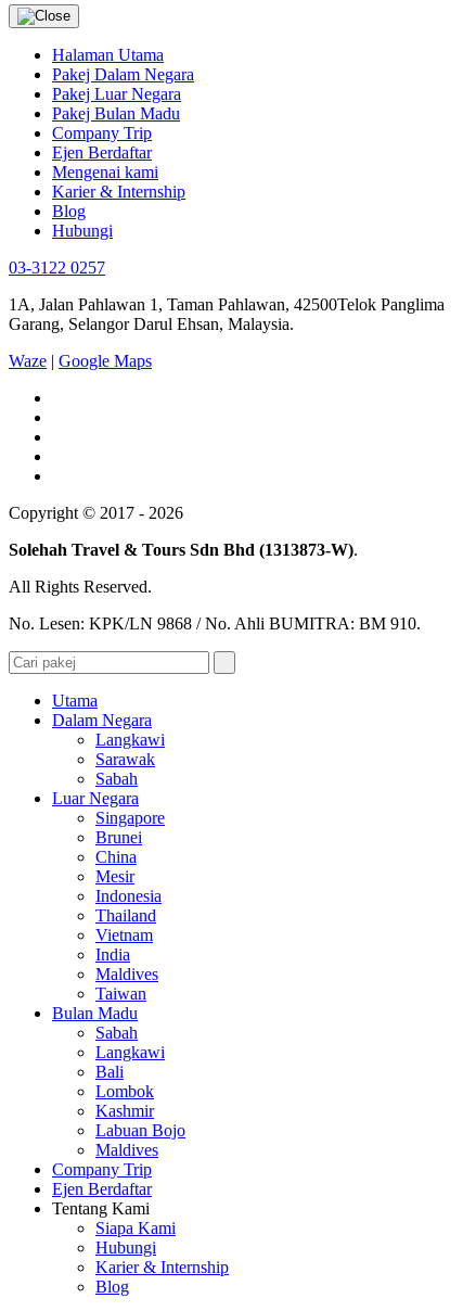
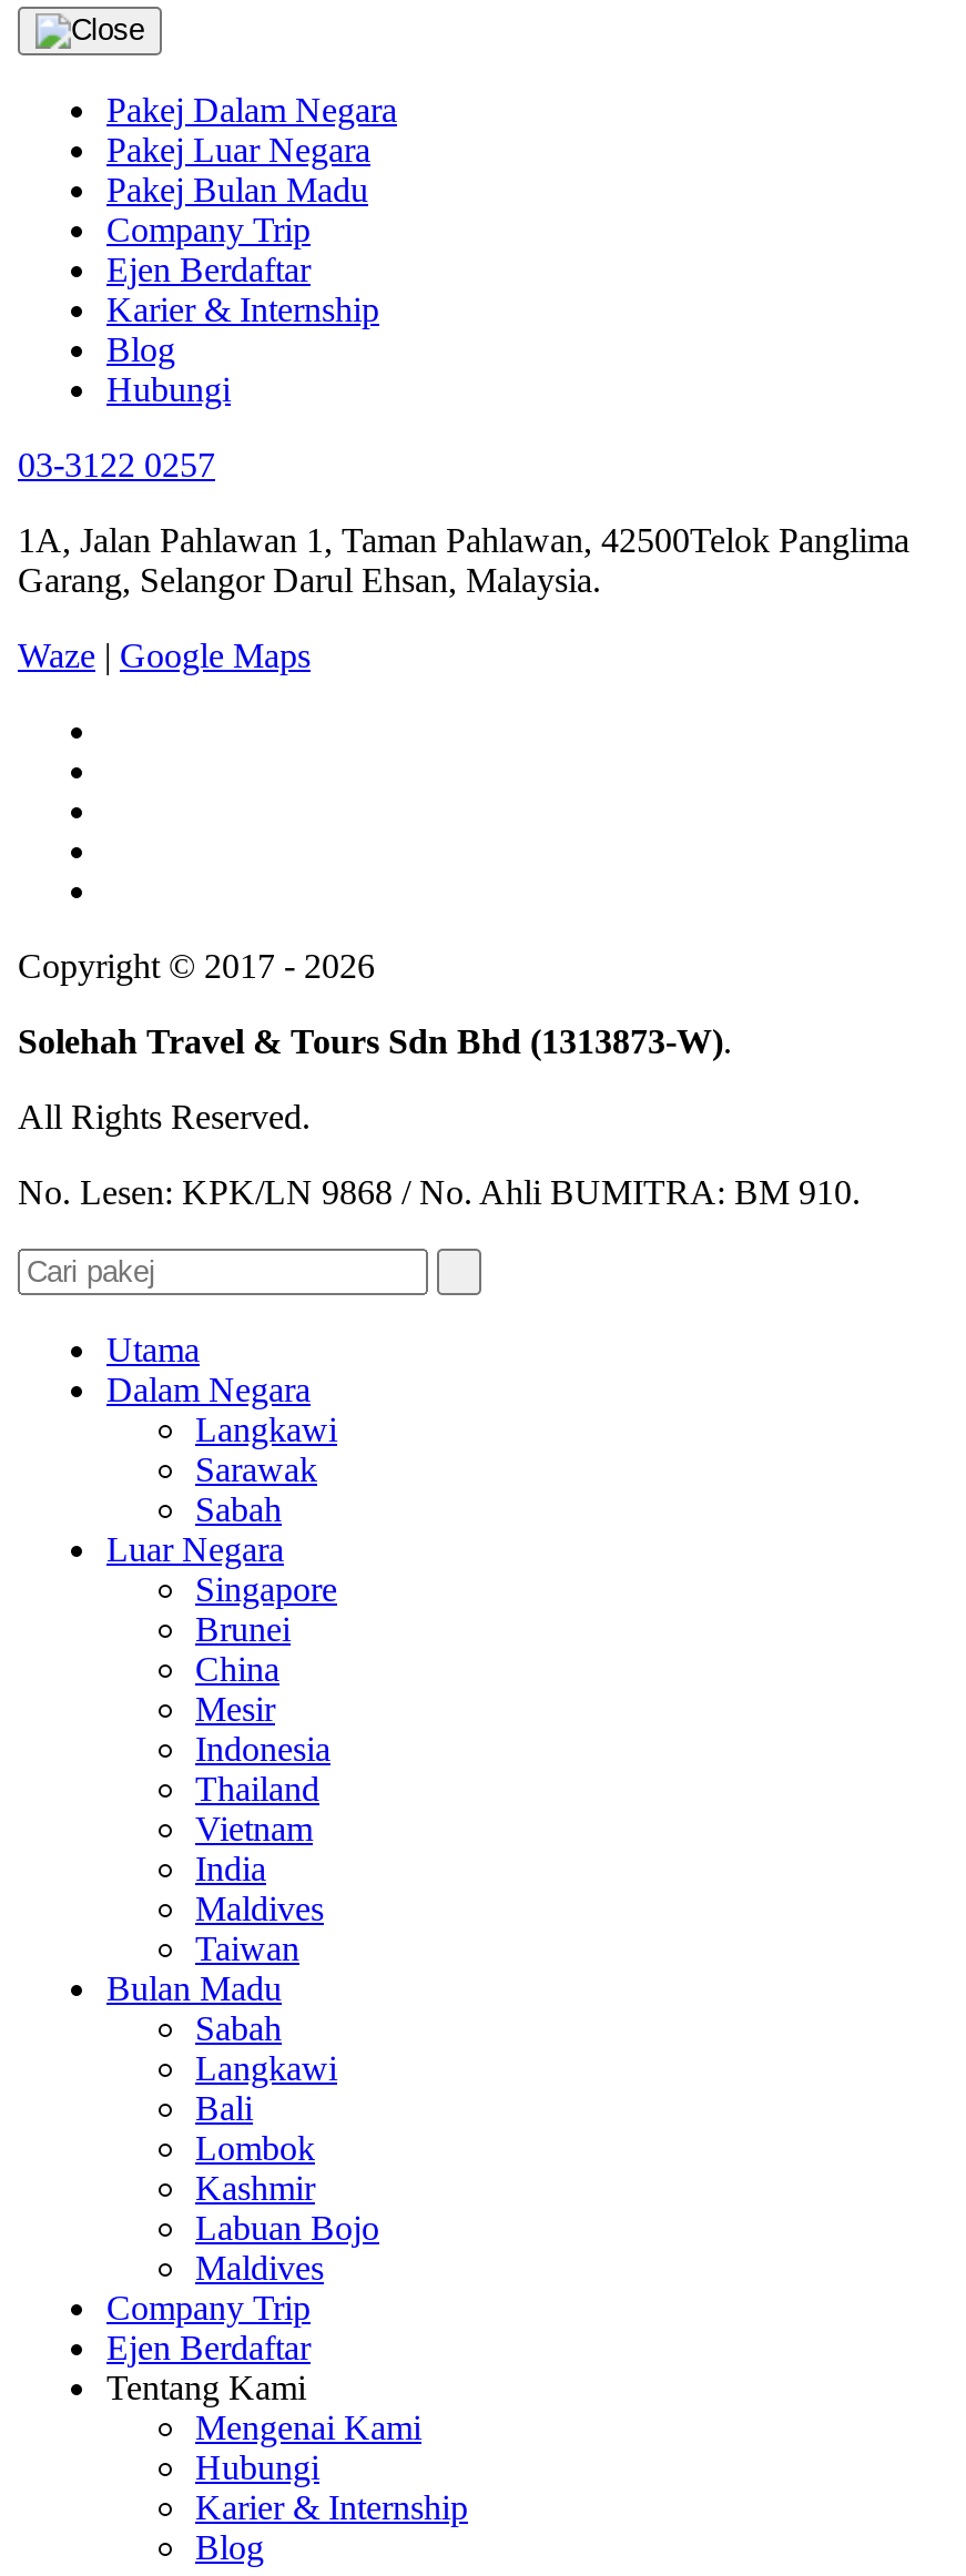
[52,46,164,64] Halaman Utama -> none
[52,163,158,181] Mengenai kami -> none
[95,1219,176,1237] Siapa Kami -> [195,2409,421,2446] Mengenai Kami

